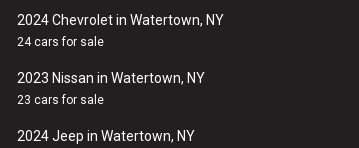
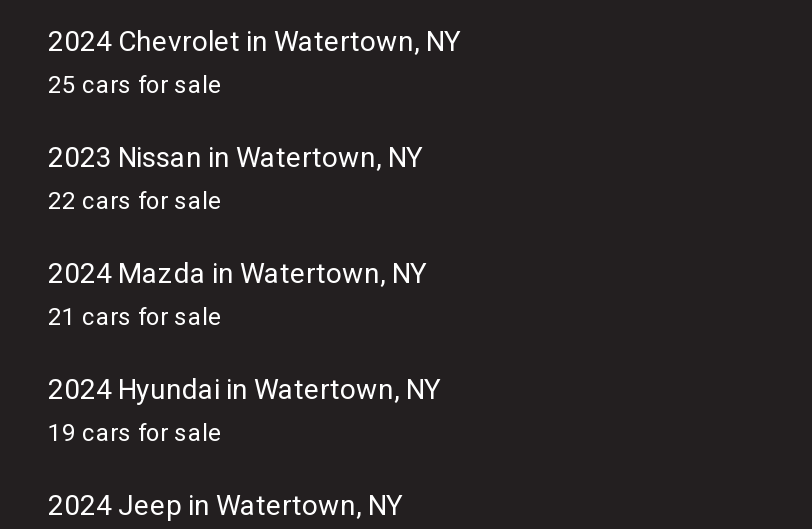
[17,35,104,49] 24 cars for sale -> [48,71,222,99] 25 cars for sale
[17,93,104,107] 23 cars for sale -> [48,187,442,447] 22 cars for sale | 2024 Mazda in Watertown, NY | 21 cars for sale | 2024 Hyundai in Watertown, NY | 19 cars for sale

